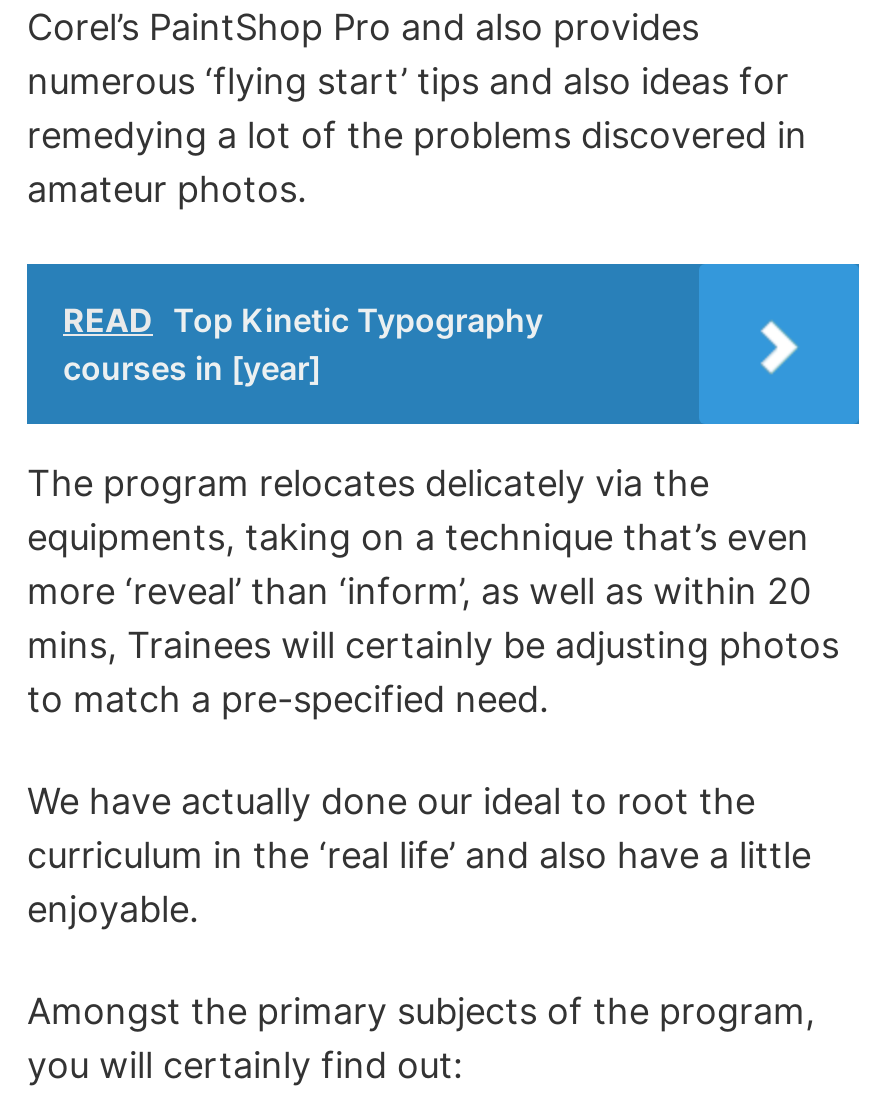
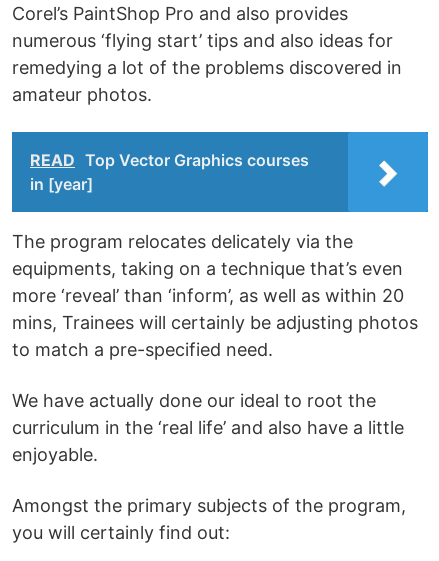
[63,300,543,388] READ Top Kinetic Typography | courses in [year] -> [30,150,309,194] READ Top Vector Graphics courses | in [year]

